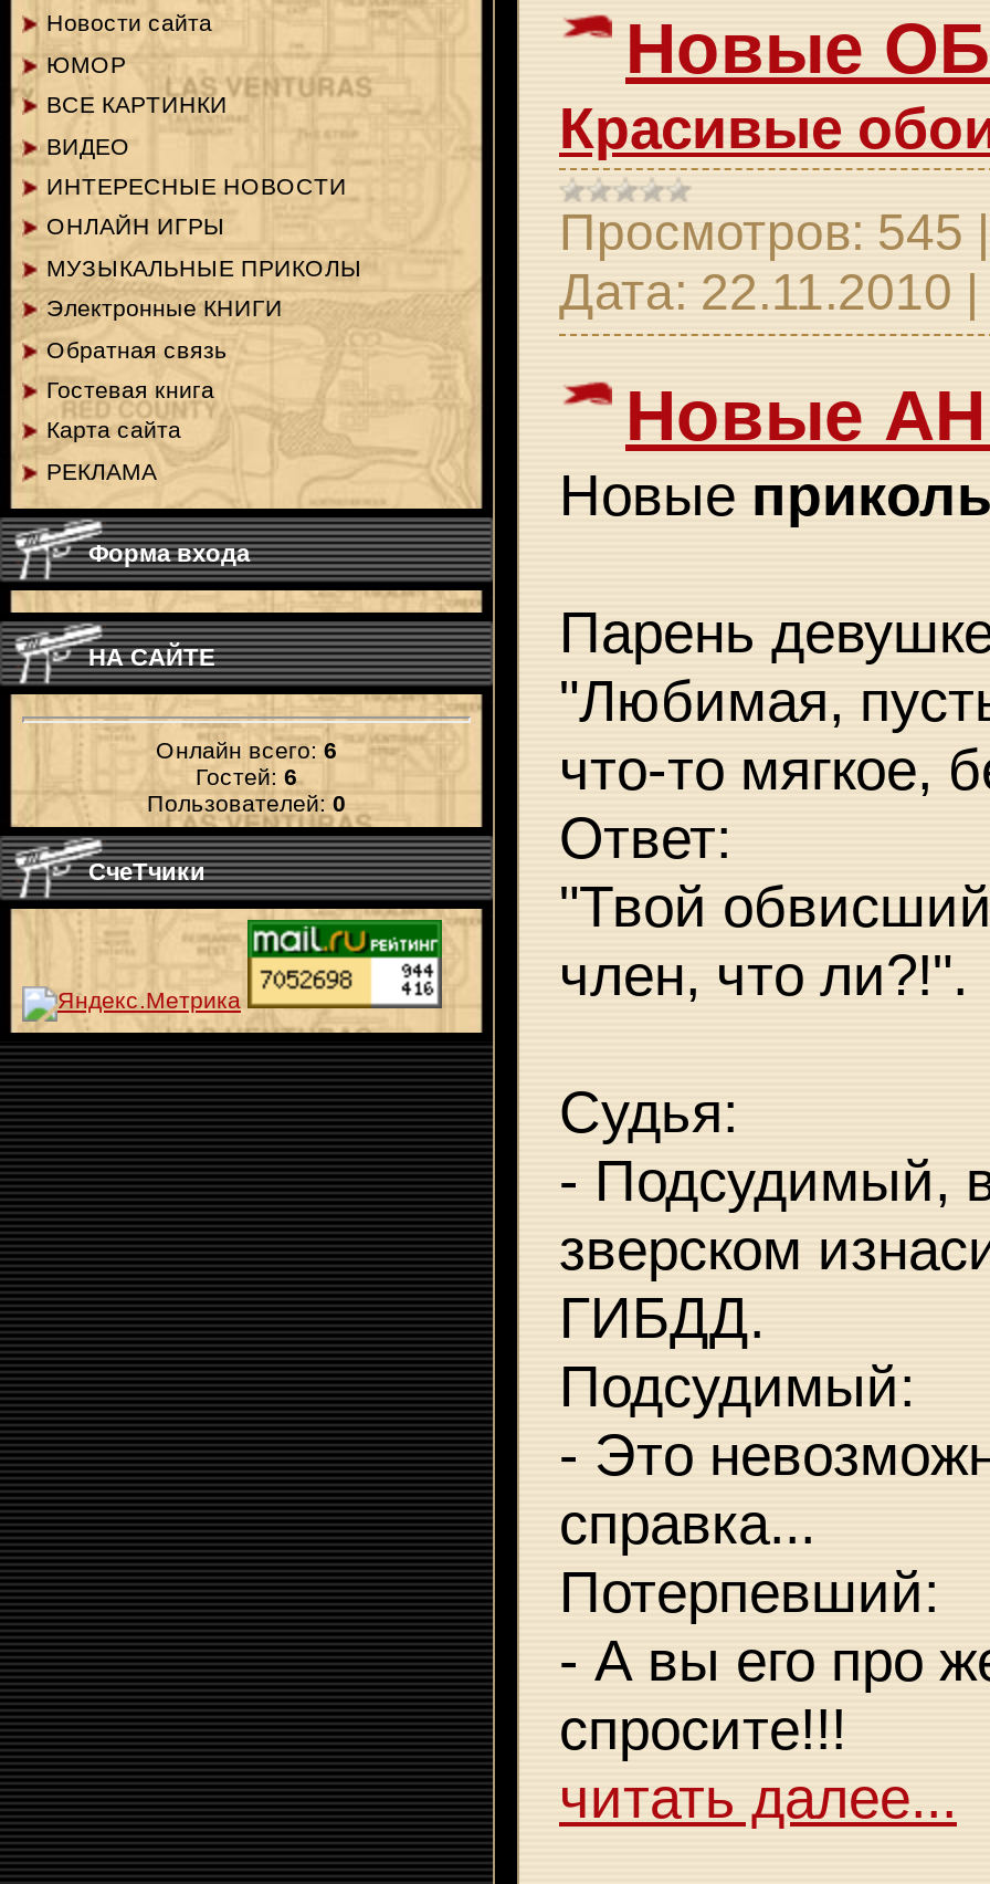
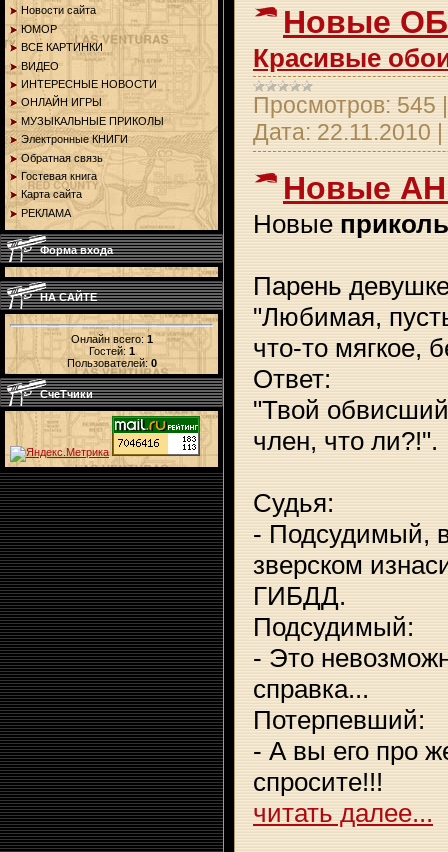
[156,736,337,762] Онлайн всего: 6 -> [70,333,152,345] Онлайн всего: 1
[196,762,297,789] Гостей: 6 -> [88,345,134,357] Гостей: 1

